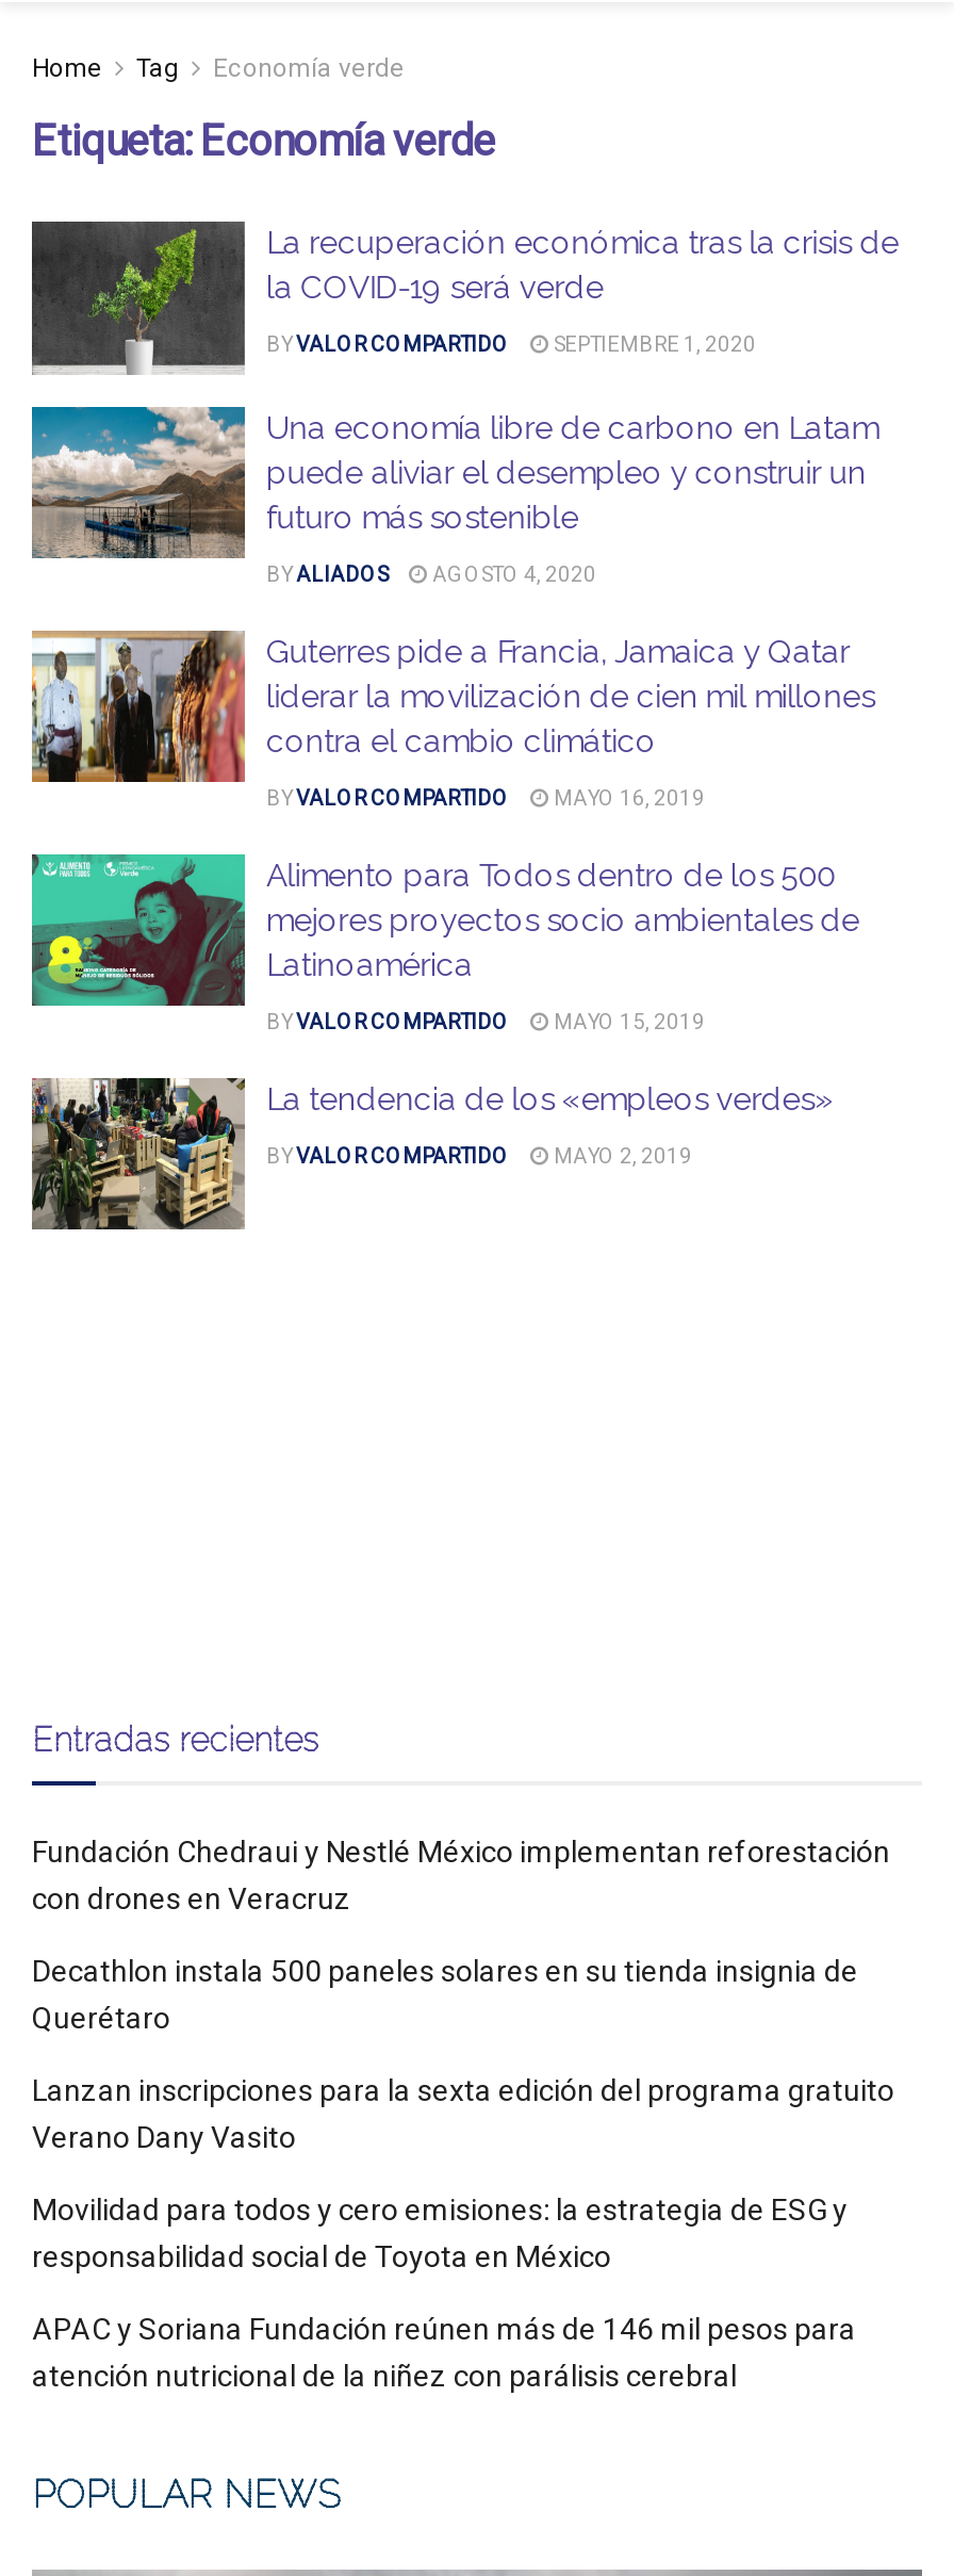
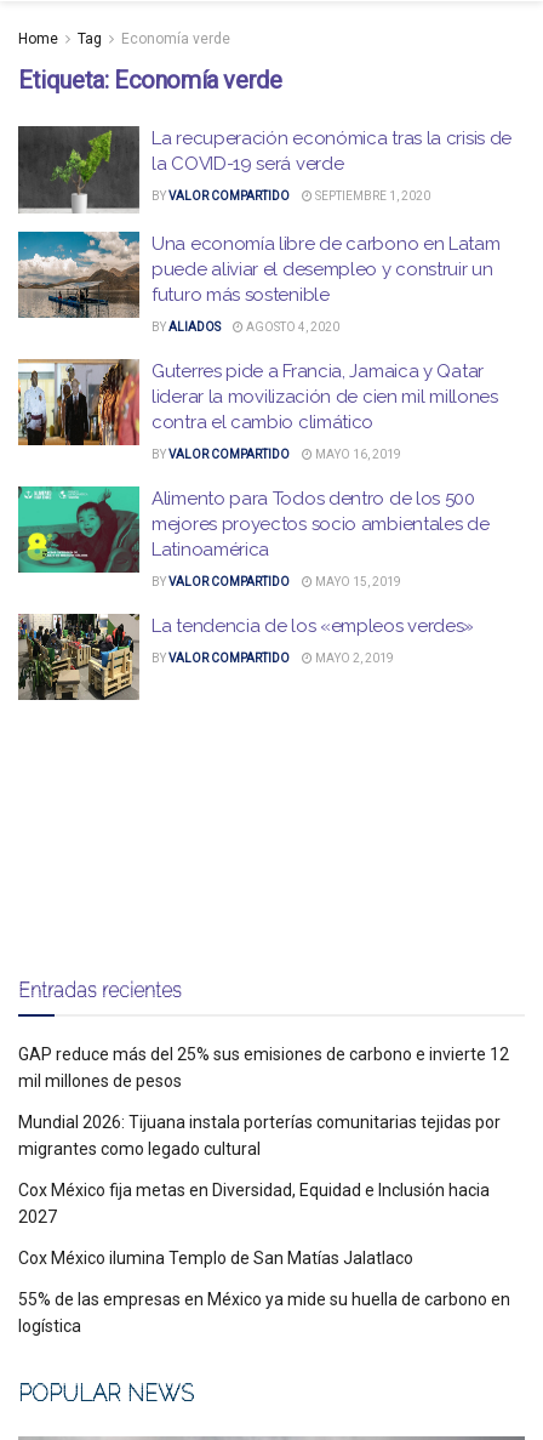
[32,1835,890,1915] Fundación Chedraui y Nestlé México implementan reforestación | con drones en Veracruz -> [18,1045,509,1091] GAP reduce más del 25% sus emisiones de carbono e invierte 12 | mil millones de pesos
[32,1954,858,2035] Decathlon instala 500 paneles solares en su tienda insignia de | Querétaro -> [18,1112,501,1159] Mundial 2026: Tijuana instala porterías comunitarias tejidas por | migrantes como legado cultural
[32,2073,894,2154] Lanzan inscripciones para la sexta edición del programa gratuito | Verano Dany Vasito -> [18,1180,490,1226] Cox México fija metas en Diversidad, Equidad e Inclusión hacia | 2027
[32,2192,848,2273] Movilidad para todos y cero emisiones: la estrategia de ESG y | responsabilidad social de Toyota en México -> [18,1248,413,1268] Cox México ilumina Templo de San Matías Jalatlaco
[32,2312,856,2393] APAC y Soriana Fundación reúnen más de 146 mil pesos para | atención nutricional de la niñez con parálisis cerebral -> [18,1290,510,1336] 55% de las empresas en México ya mide su huella de carbono en | logística

